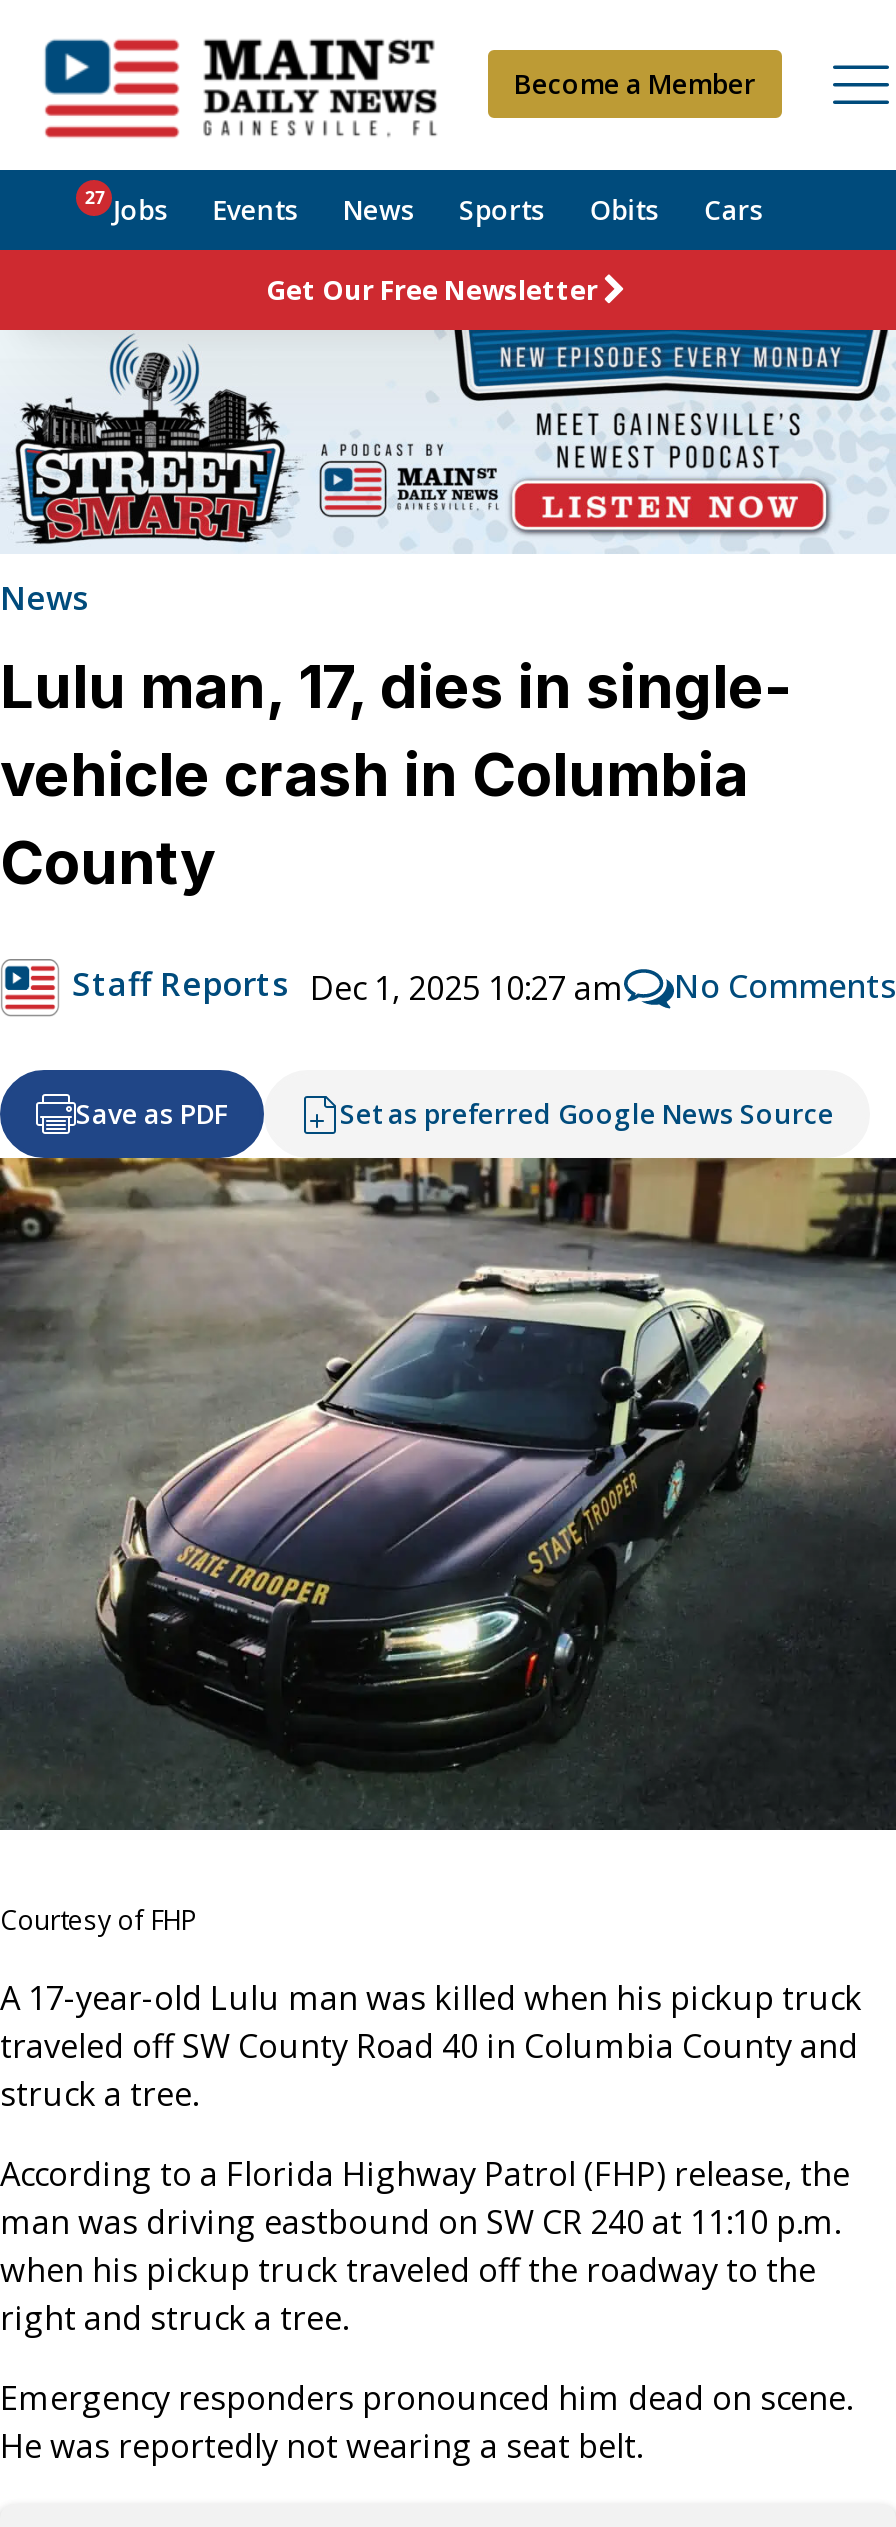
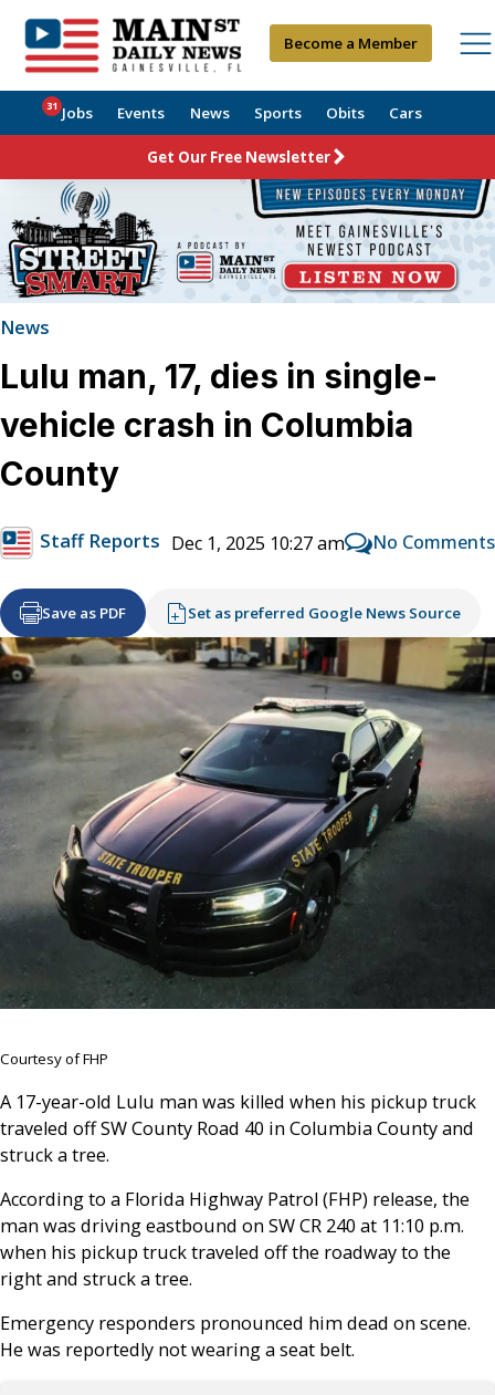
[85,184,764,228] 27 Jobs Events News Sports Obits Cars -> [47,98,422,123] 31 Jobs Events News Sports Obits Cars

